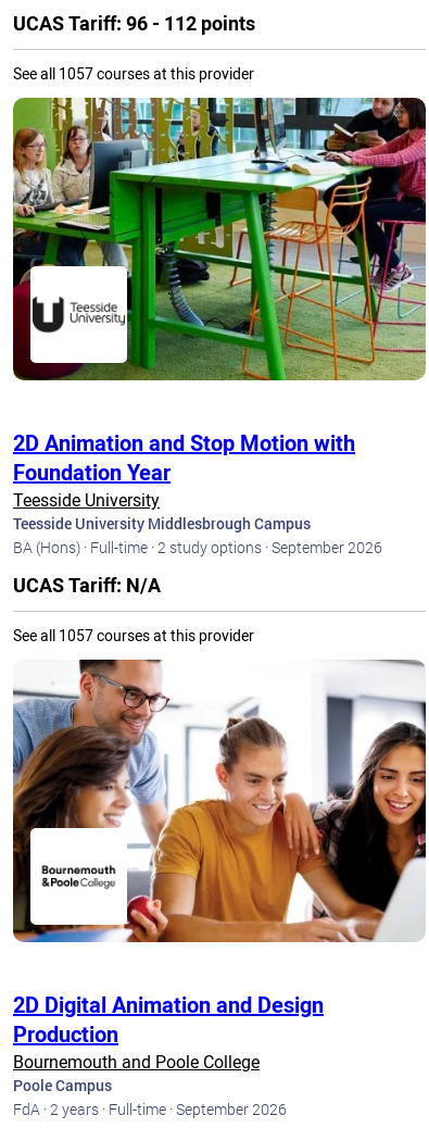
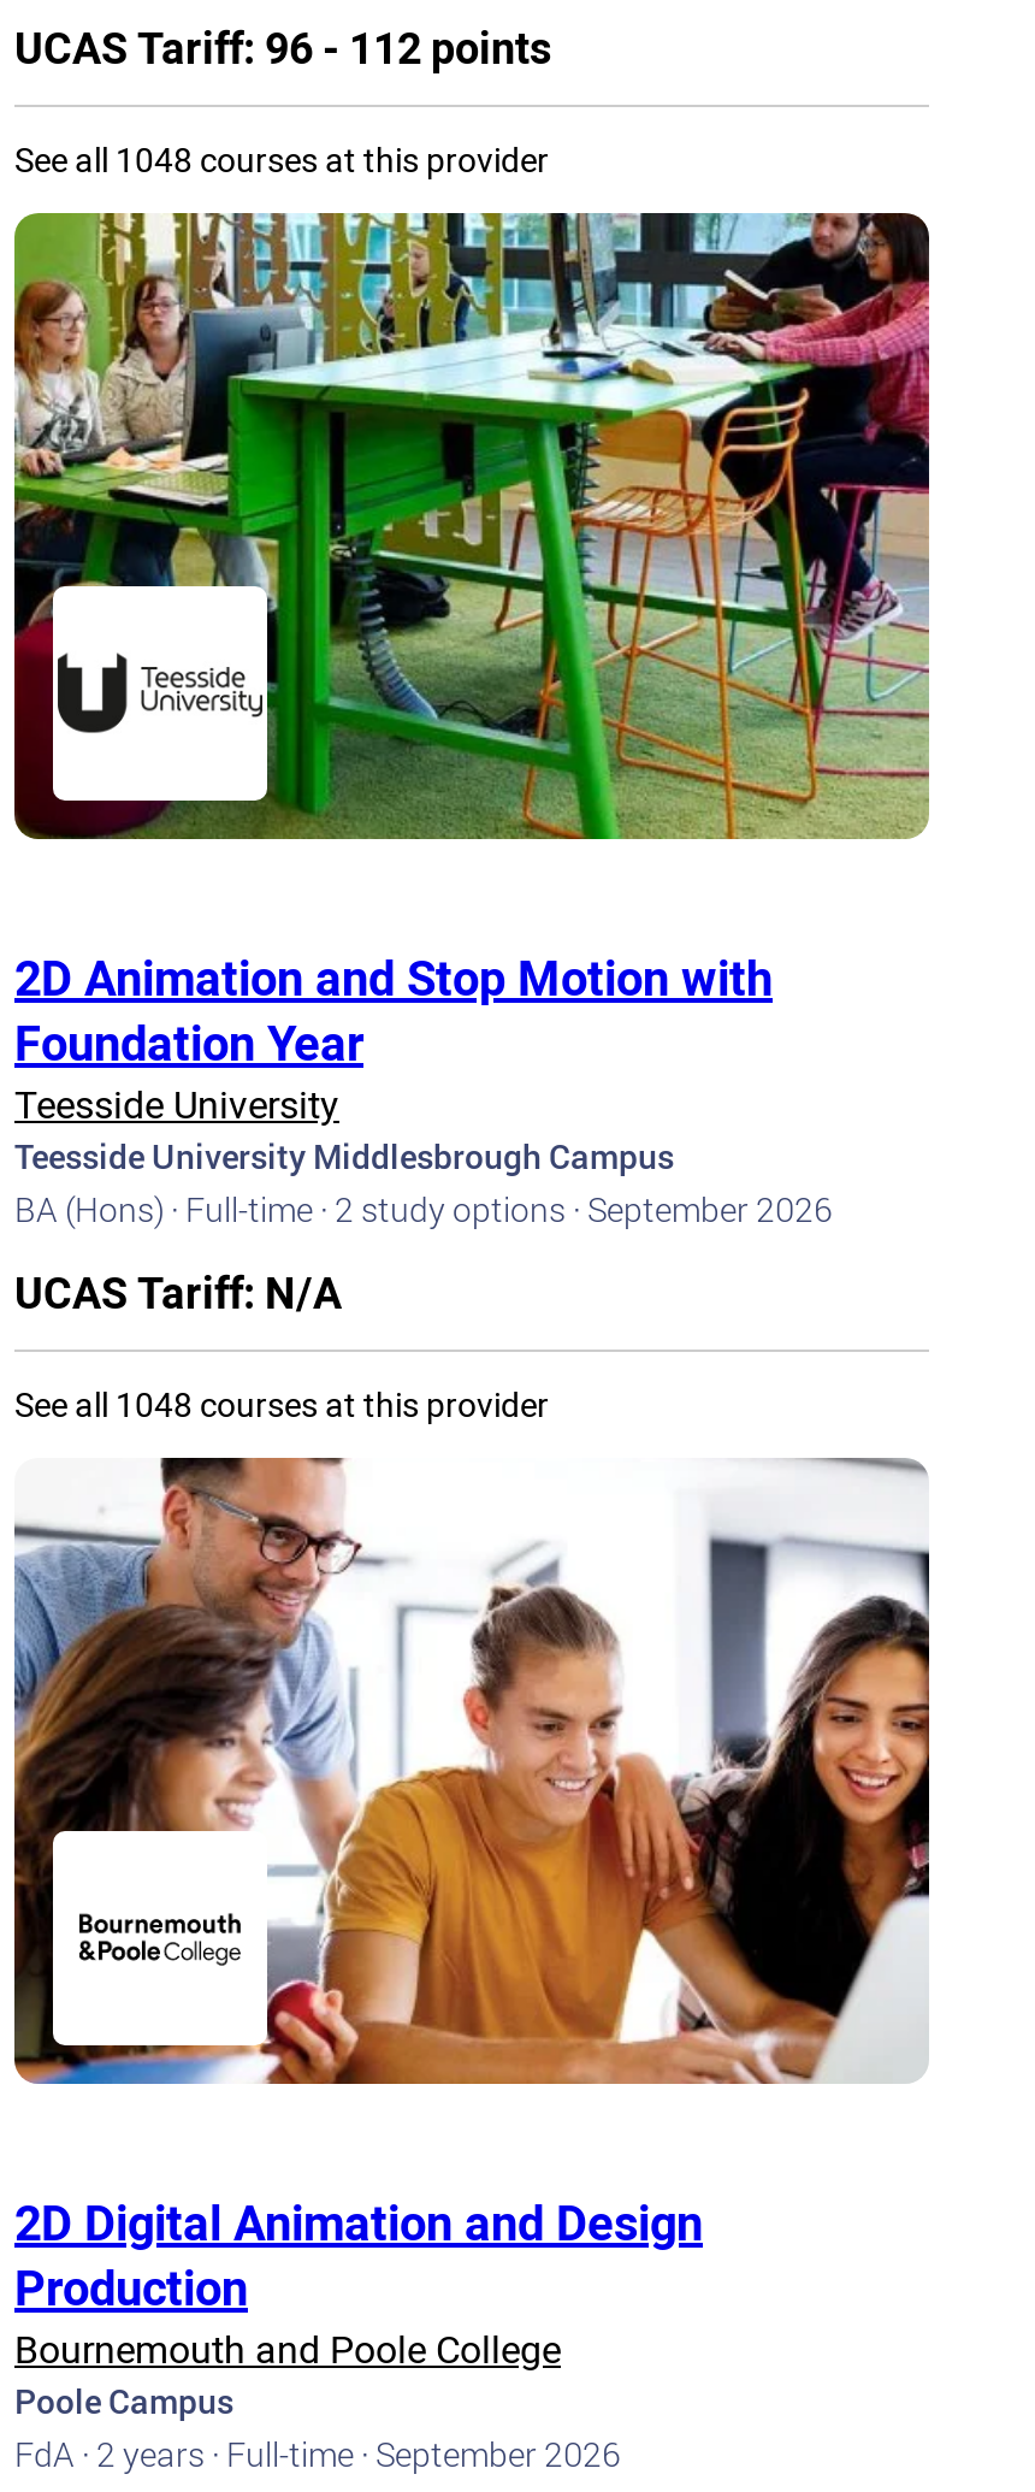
[13,63,254,84] See all 1057 courses at this provider -> [14,137,549,182] See all 1048 courses at this provider
[13,625,254,646] See all 1057 courses at this provider -> [14,1381,549,1427] See all 1048 courses at this provider

